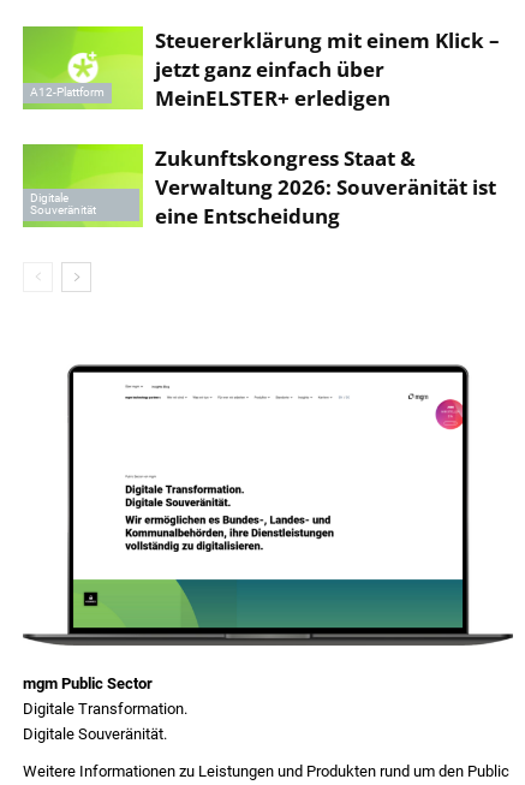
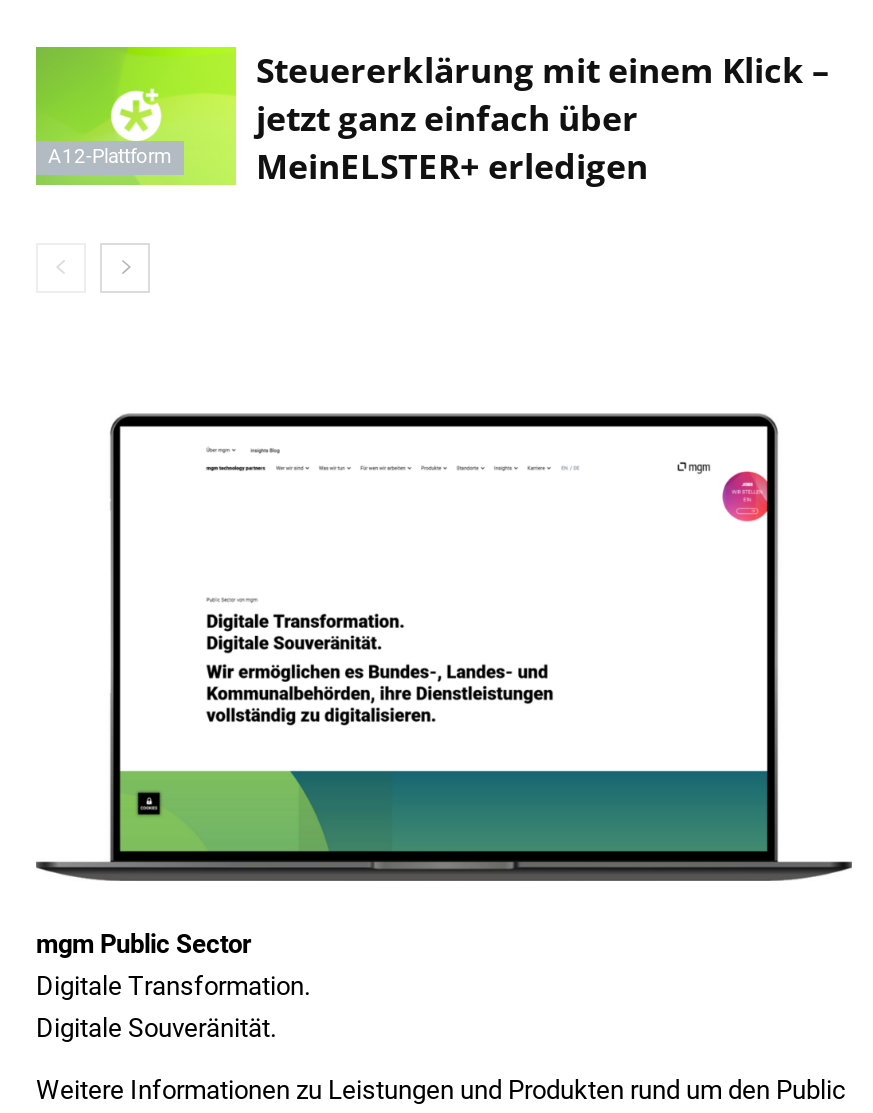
[155,144,496,230] Zukunftskongress Staat & | Verwaltung 2026: Souveränität ist | eine Entscheidung -> none
[30,171,138,222] [image] | Digitale | Souveränität -> none

